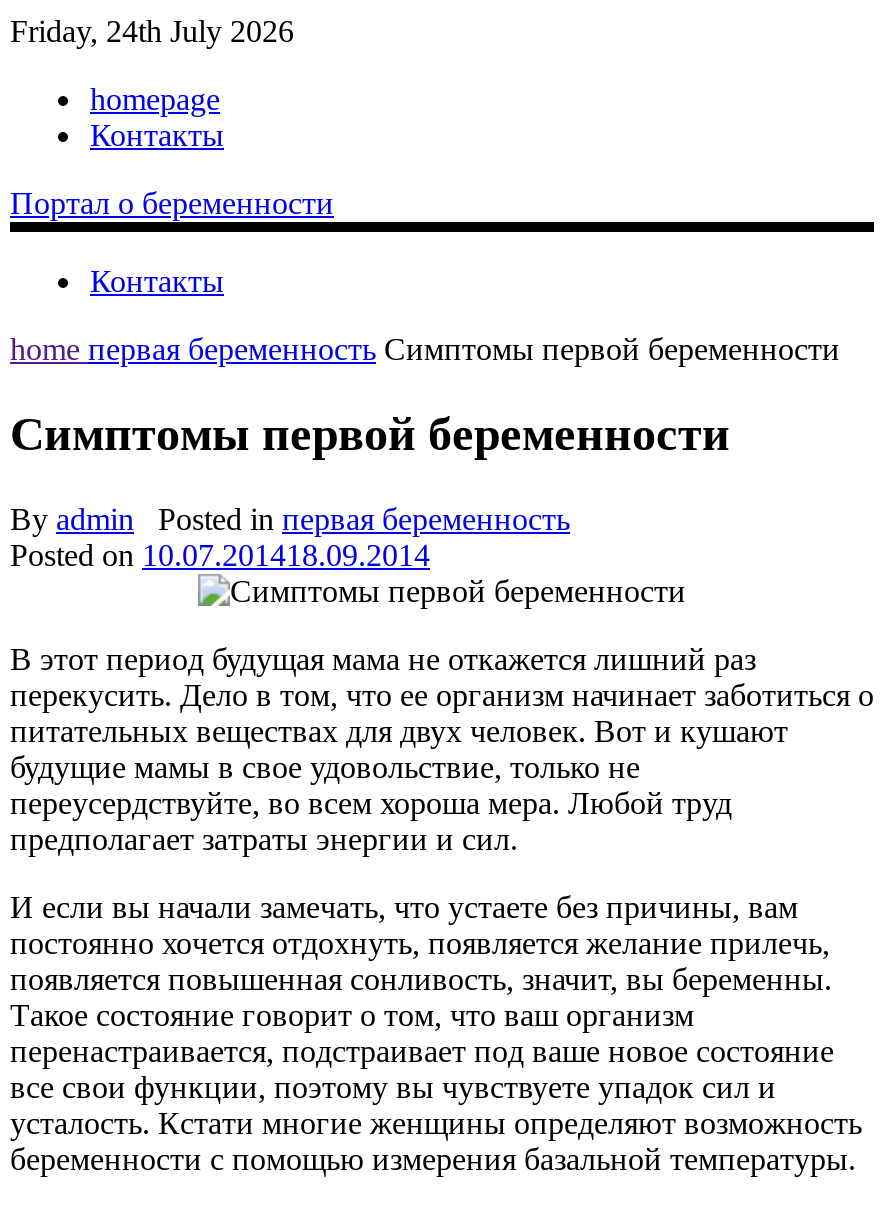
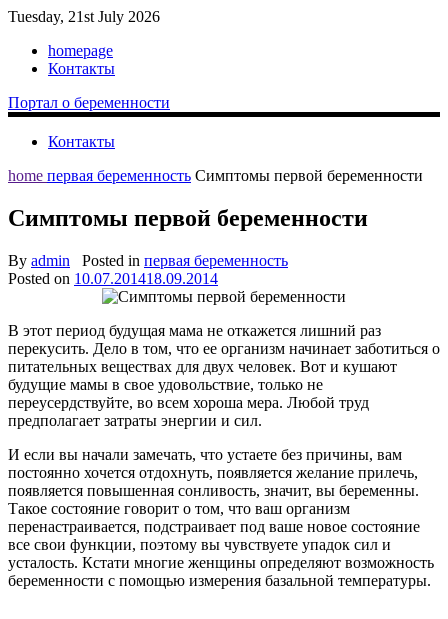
[10,14,294,48] Friday, 24th July 2026 -> [8,8,160,25] Tuesday, 21st July 2026

